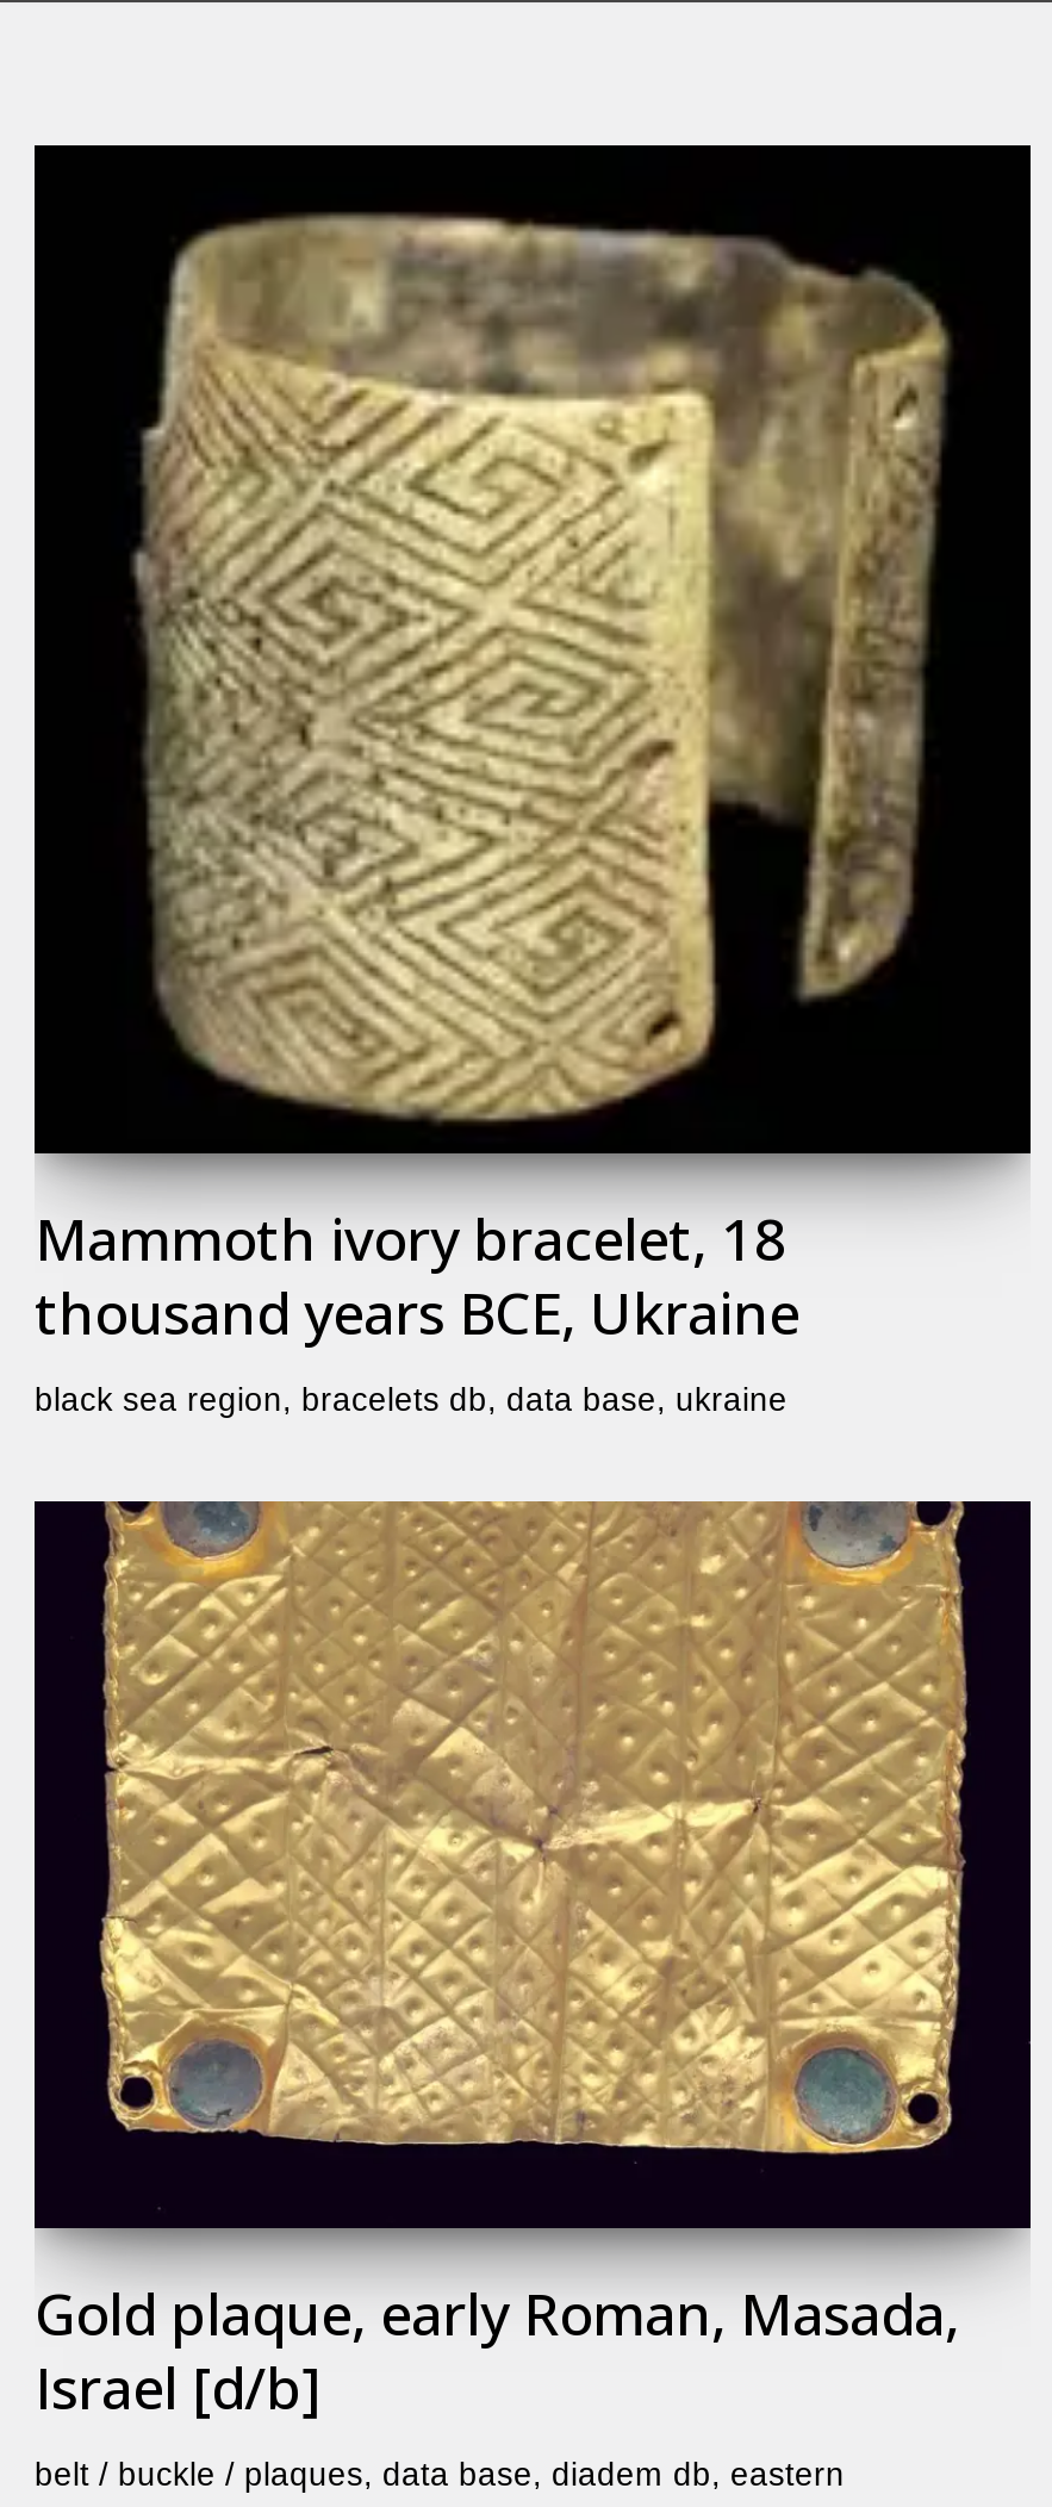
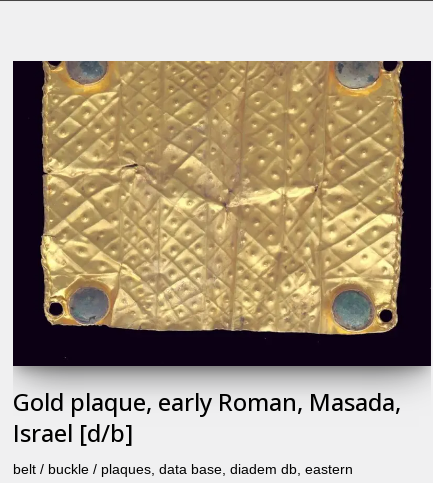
[32,145,1033,1417] [image] | Mammoth ivory bracelet, 18 | thousand years BCE, Ukraine | black sea region, bracelets db, data base, ukraine -> none

